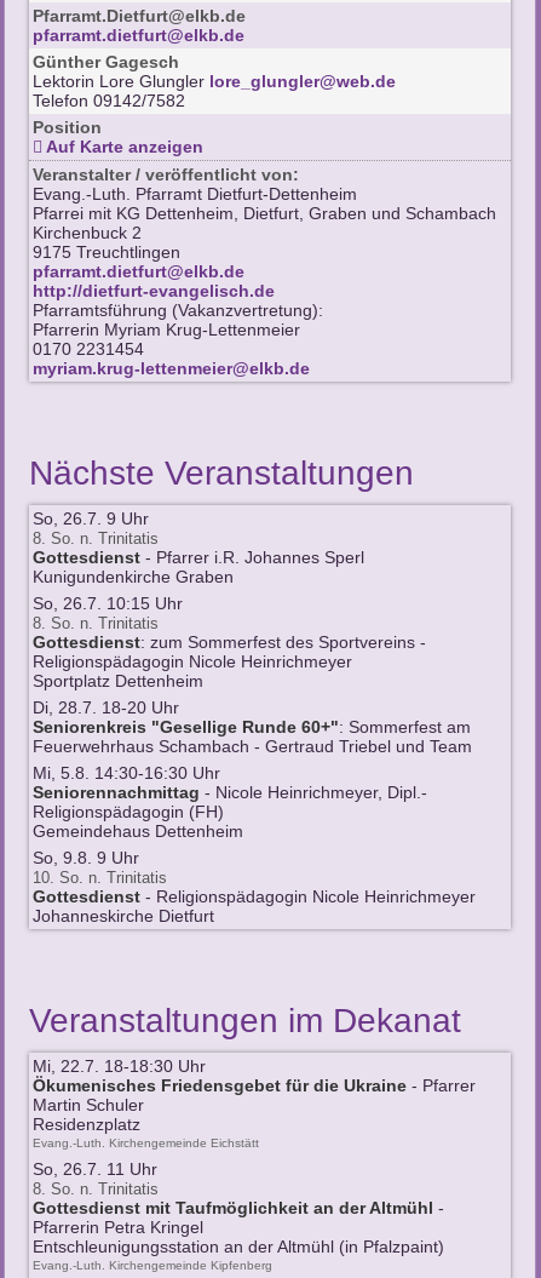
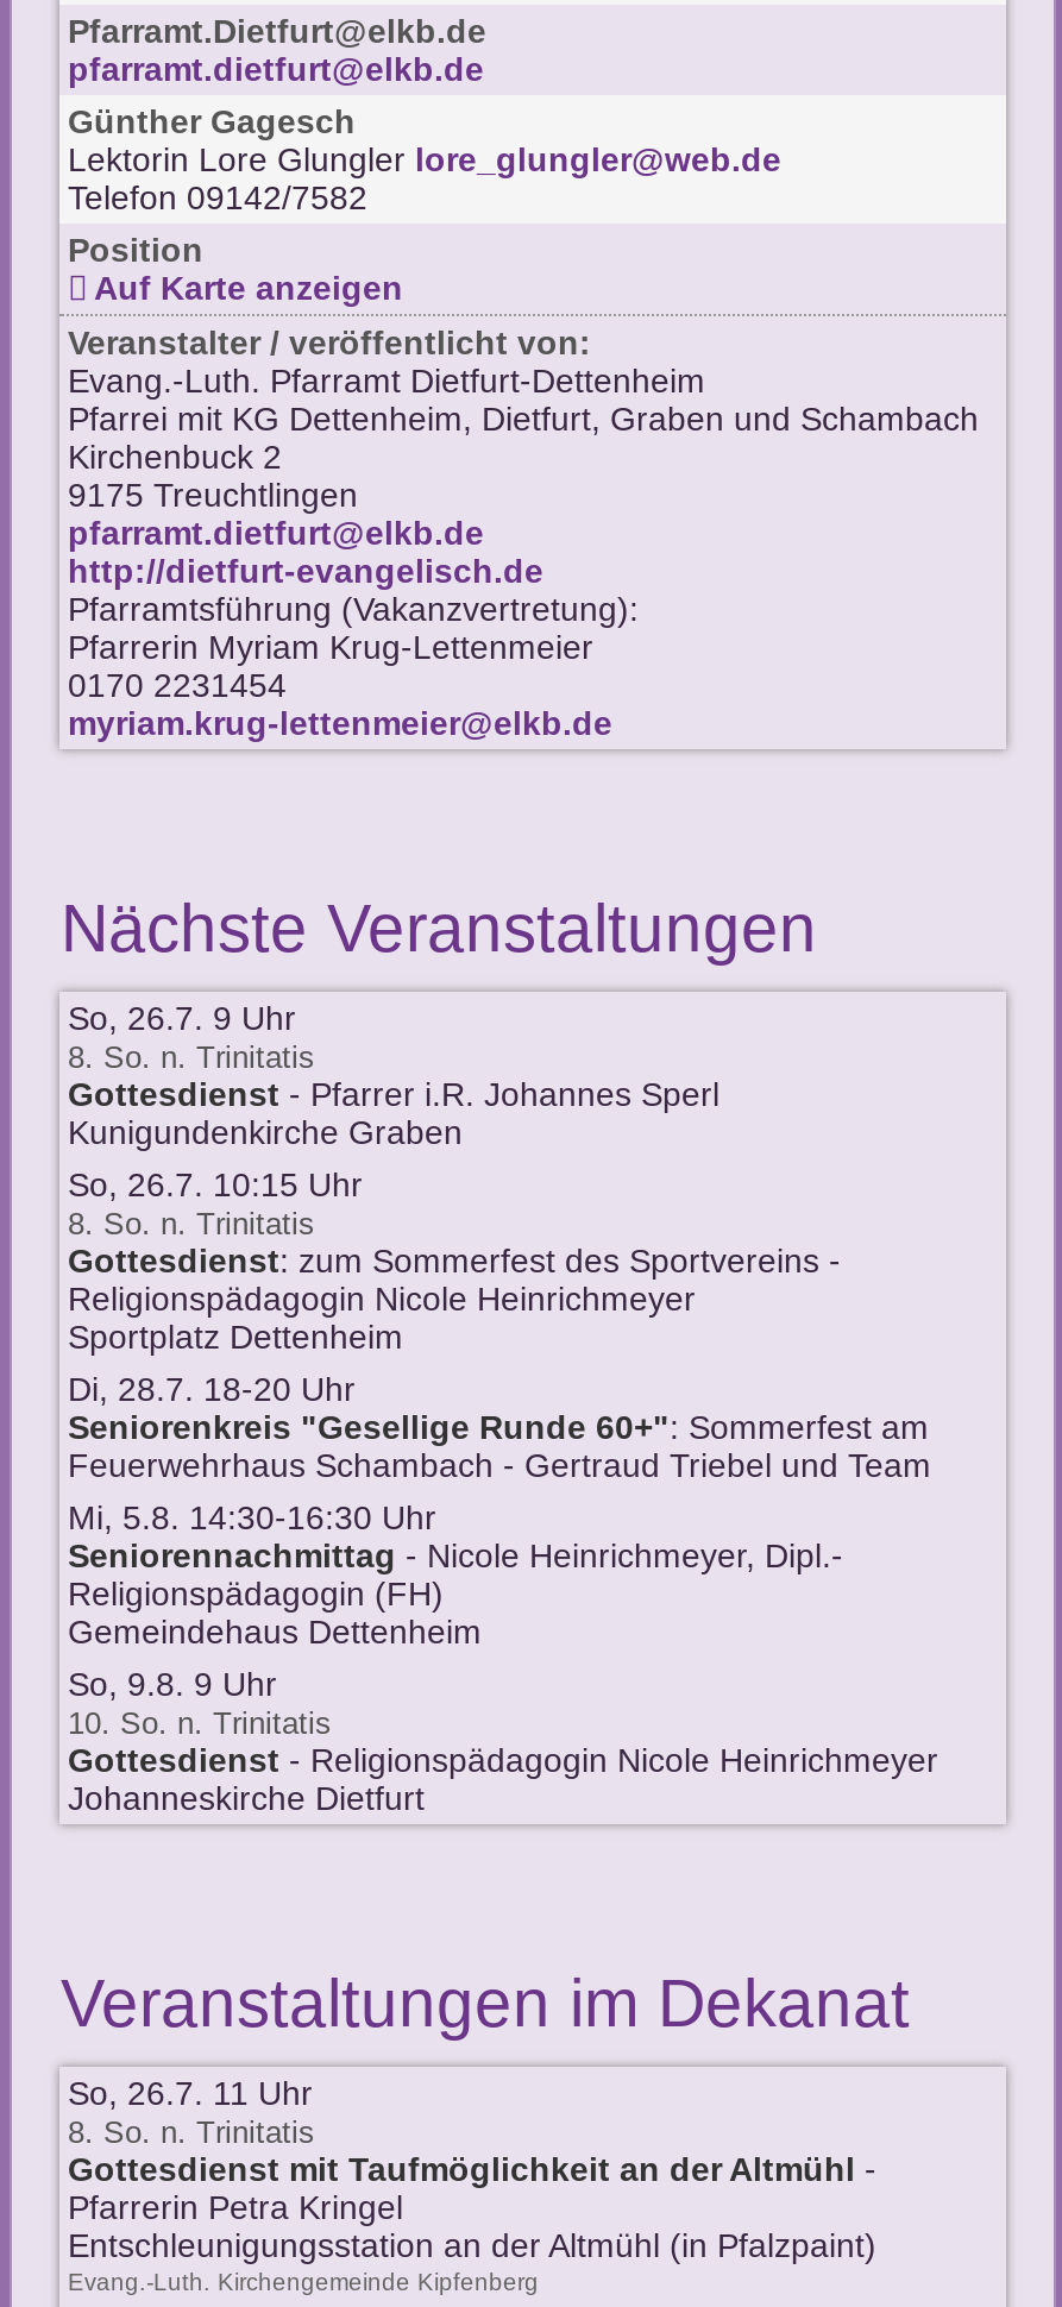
[33,1056,476,1149] Mi, 22.7. 18-18:30 Uhr | Ökumenisches Friedensgebet für die Ukraine | Pfarrer | Martin Schuler | Residenzplatz | Evang.-Luth. Kirchengemeinde Eichstätt -> none

